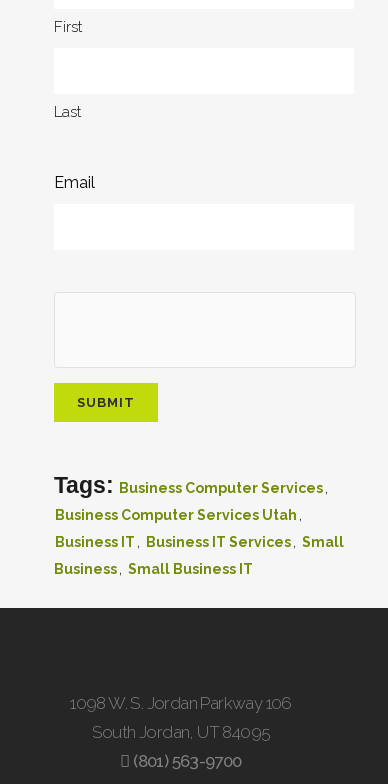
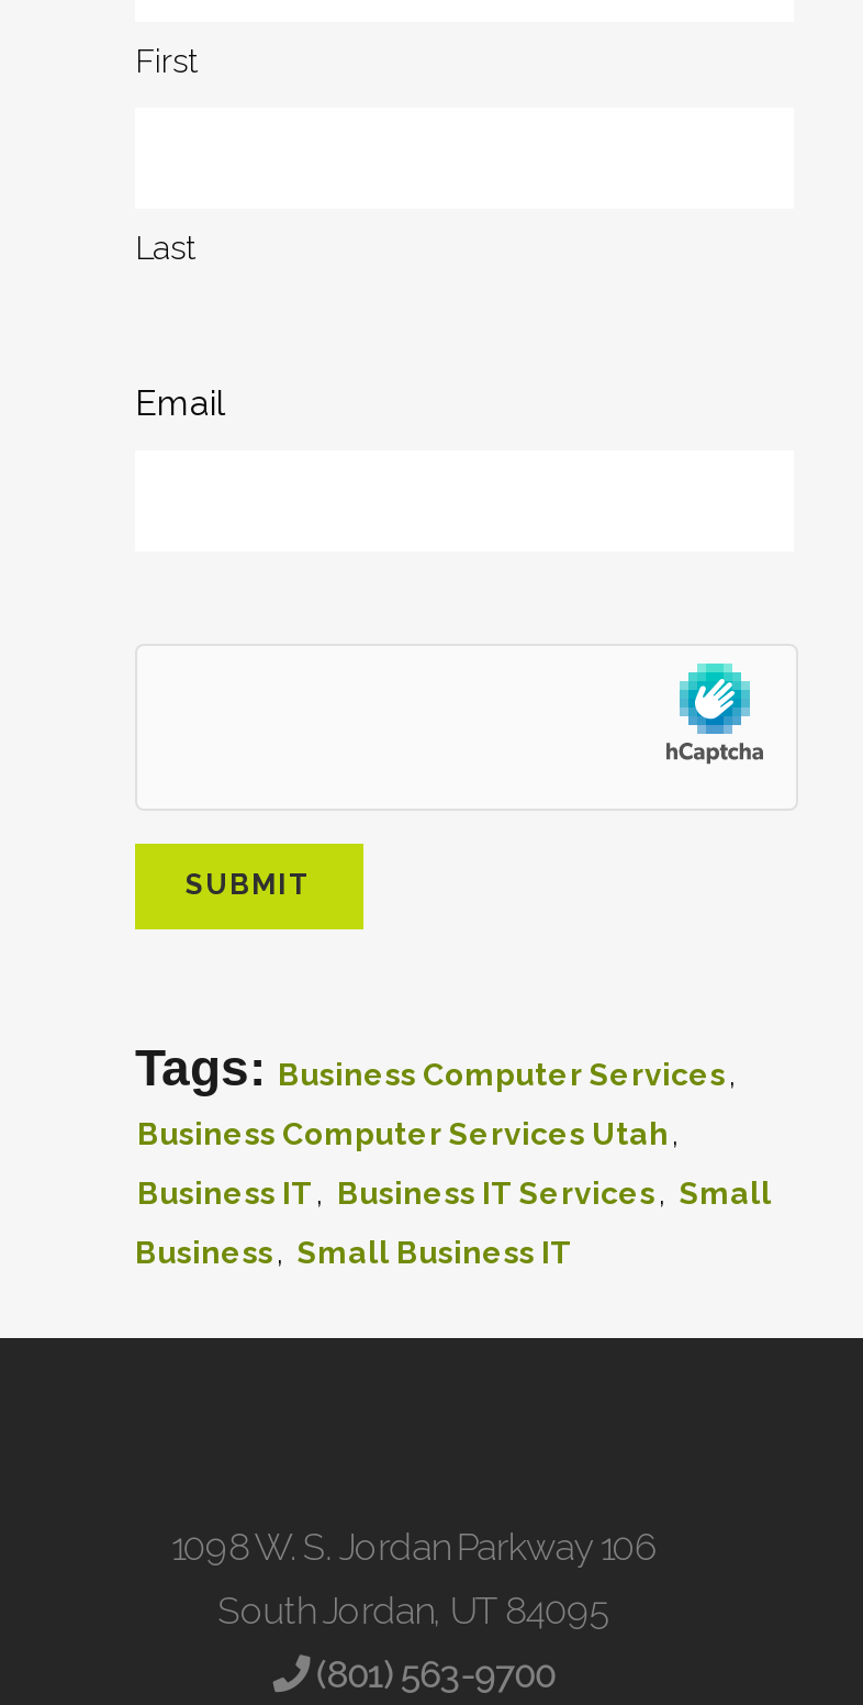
none -> [664,660,765,766] [image]

